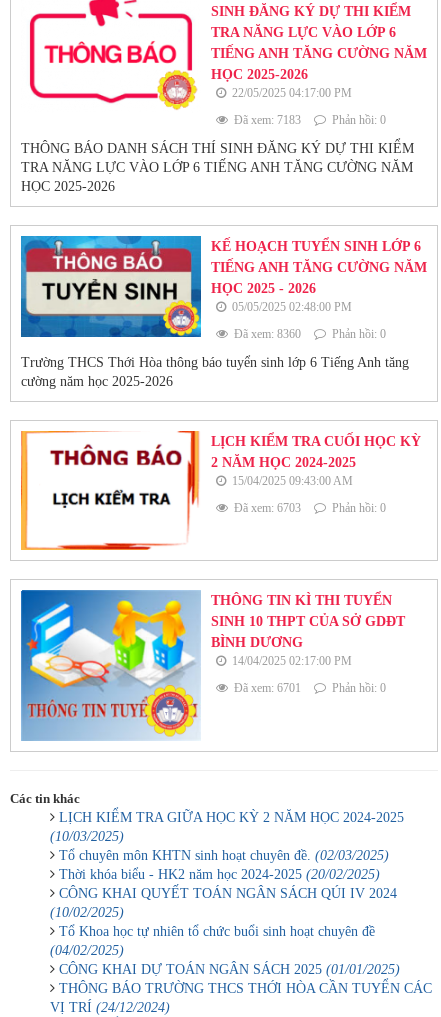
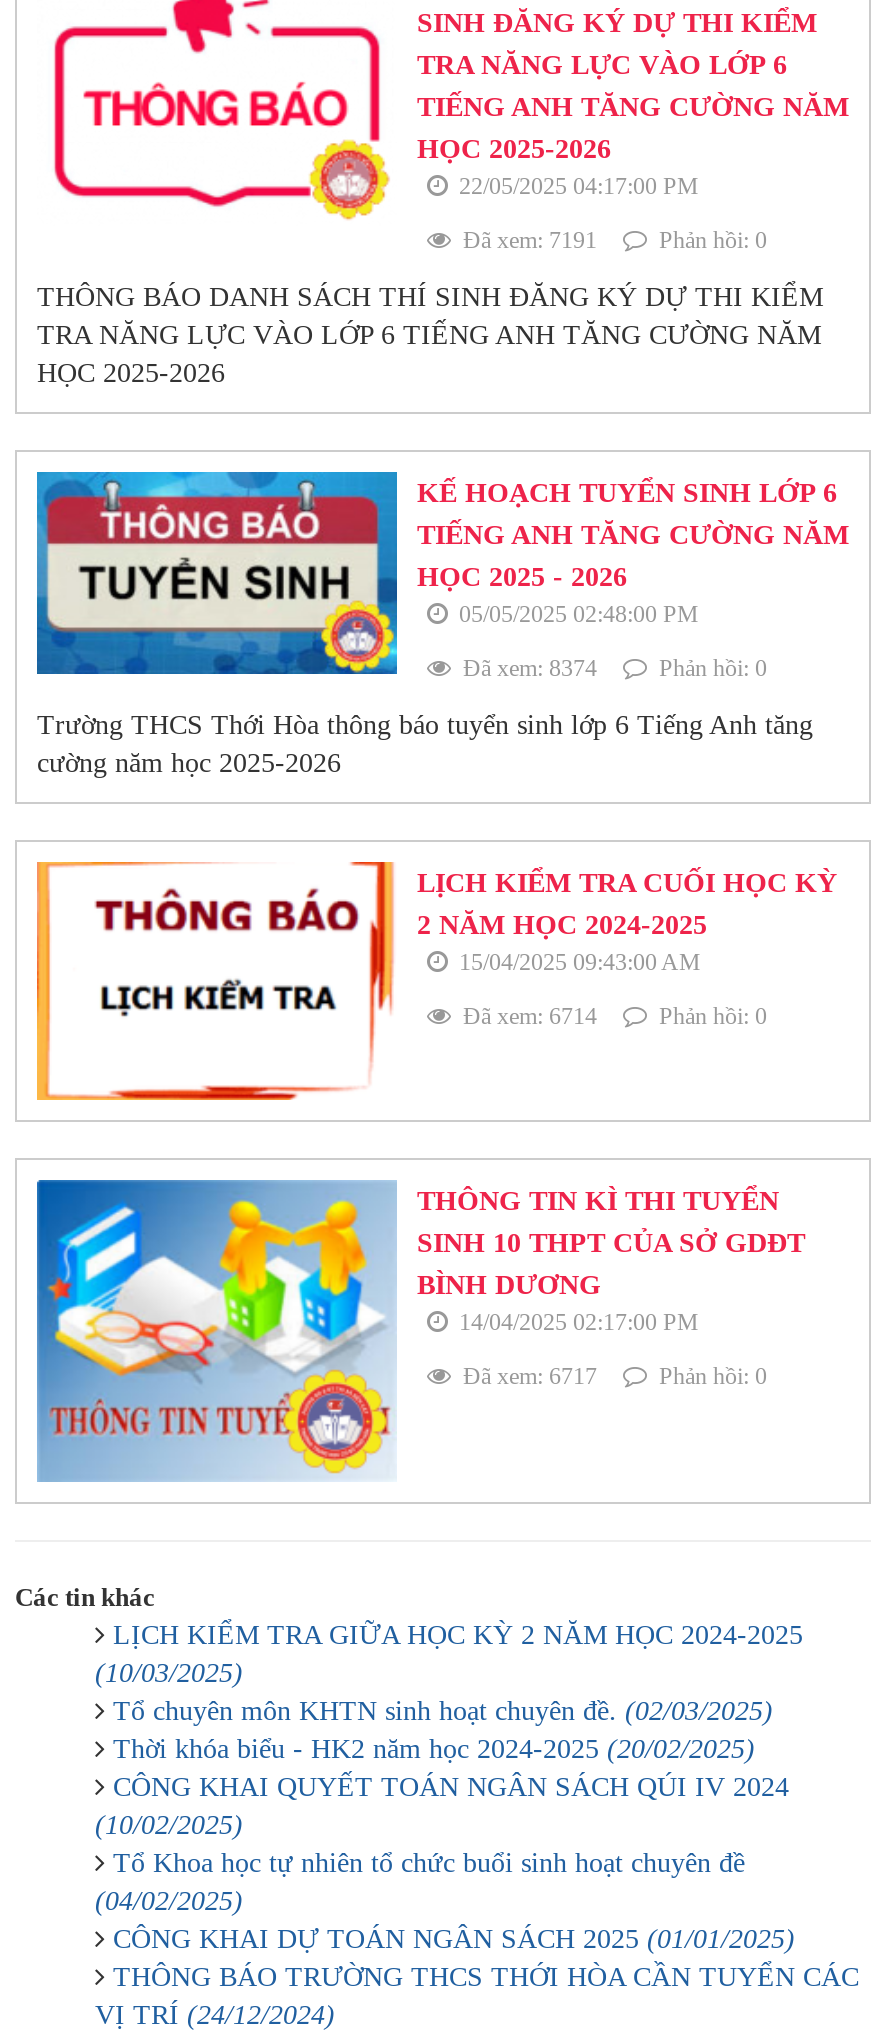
[231,113,386,127] Đã xem: 7183 Phản hồi: 0 -> [457,225,767,253] Đã xem: 7191 Phản hồi: 0
[231,327,386,341] Đã xem: 8360 Phản hồi: 0 -> [457,653,767,681] Đã xem: 8374 Phản hồi: 0
[231,501,386,515] Đã xem: 6703 Phản hồi: 0 -> [457,1001,767,1029] Đã xem: 6714 Phản hồi: 0
[231,681,386,695] Đã xem: 6701 Phản hồi: 0 -> [457,1363,767,1391] Đã xem: 6717 Phản hồi: 0

